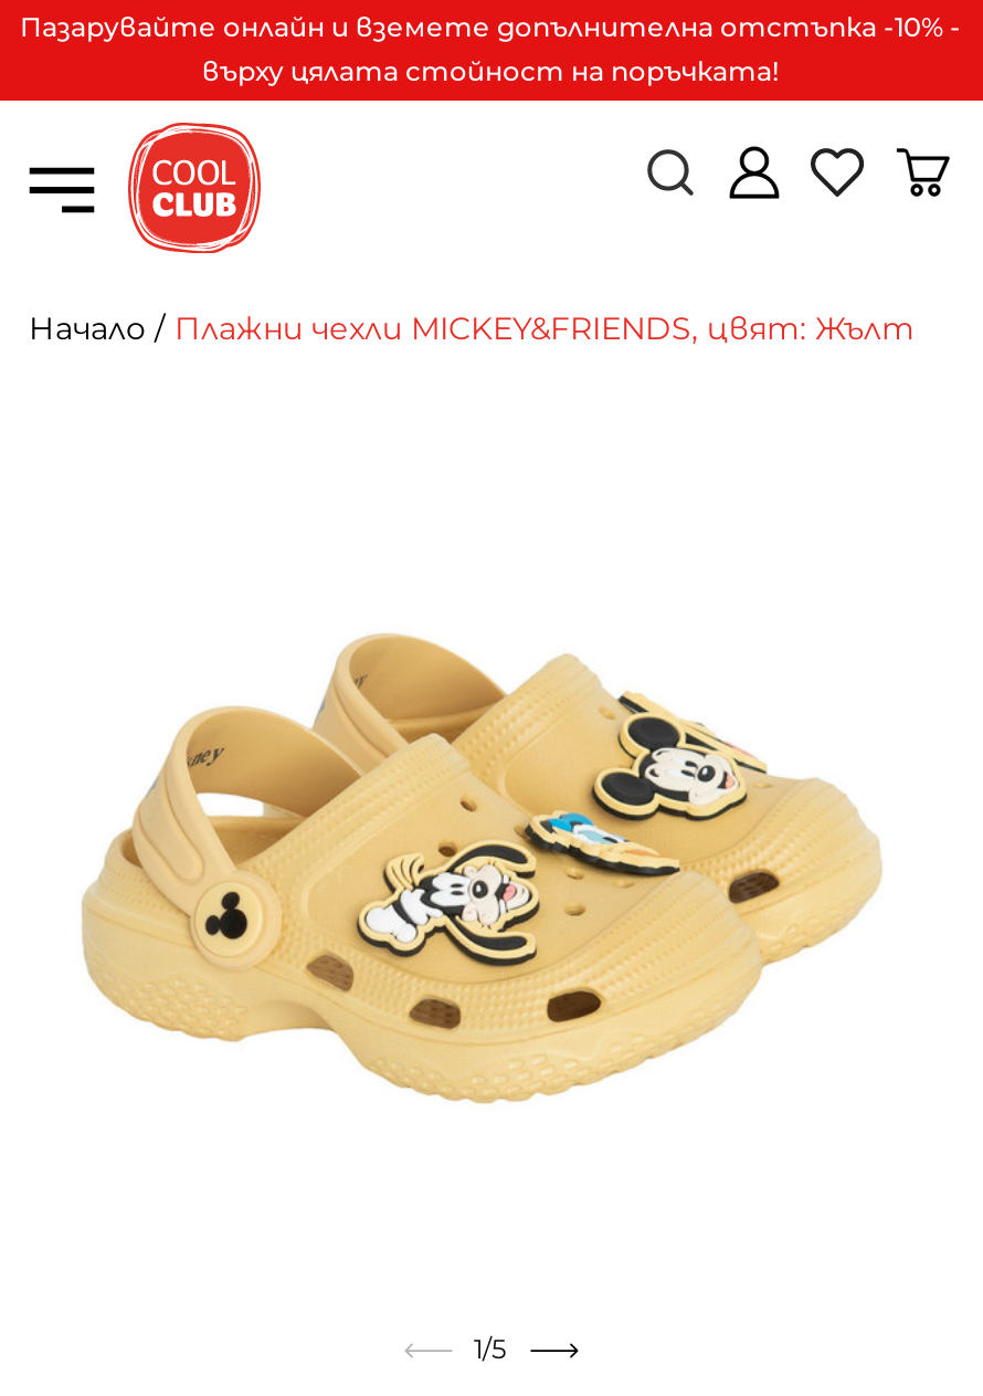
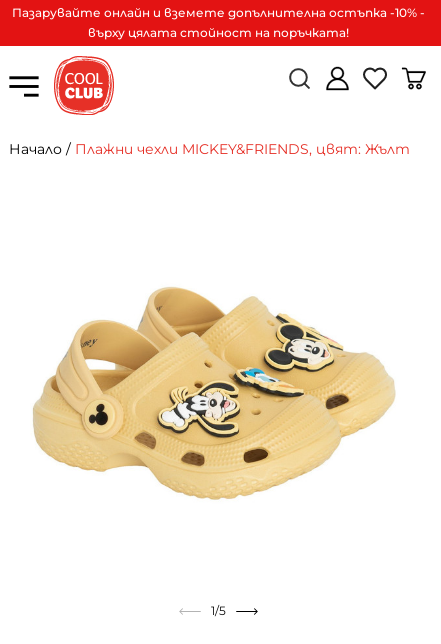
[20,10,961,43] Пазарувайте онлайн и вземете допълнителна отстъпка -10% - -> [11,5,424,20] Пазарувайте онлайн и вземете допълнителна остъпка -10% -

